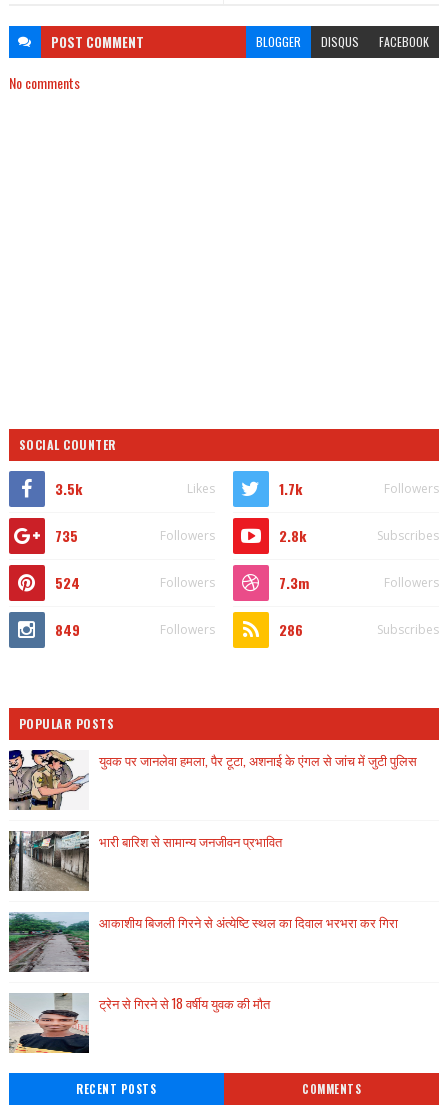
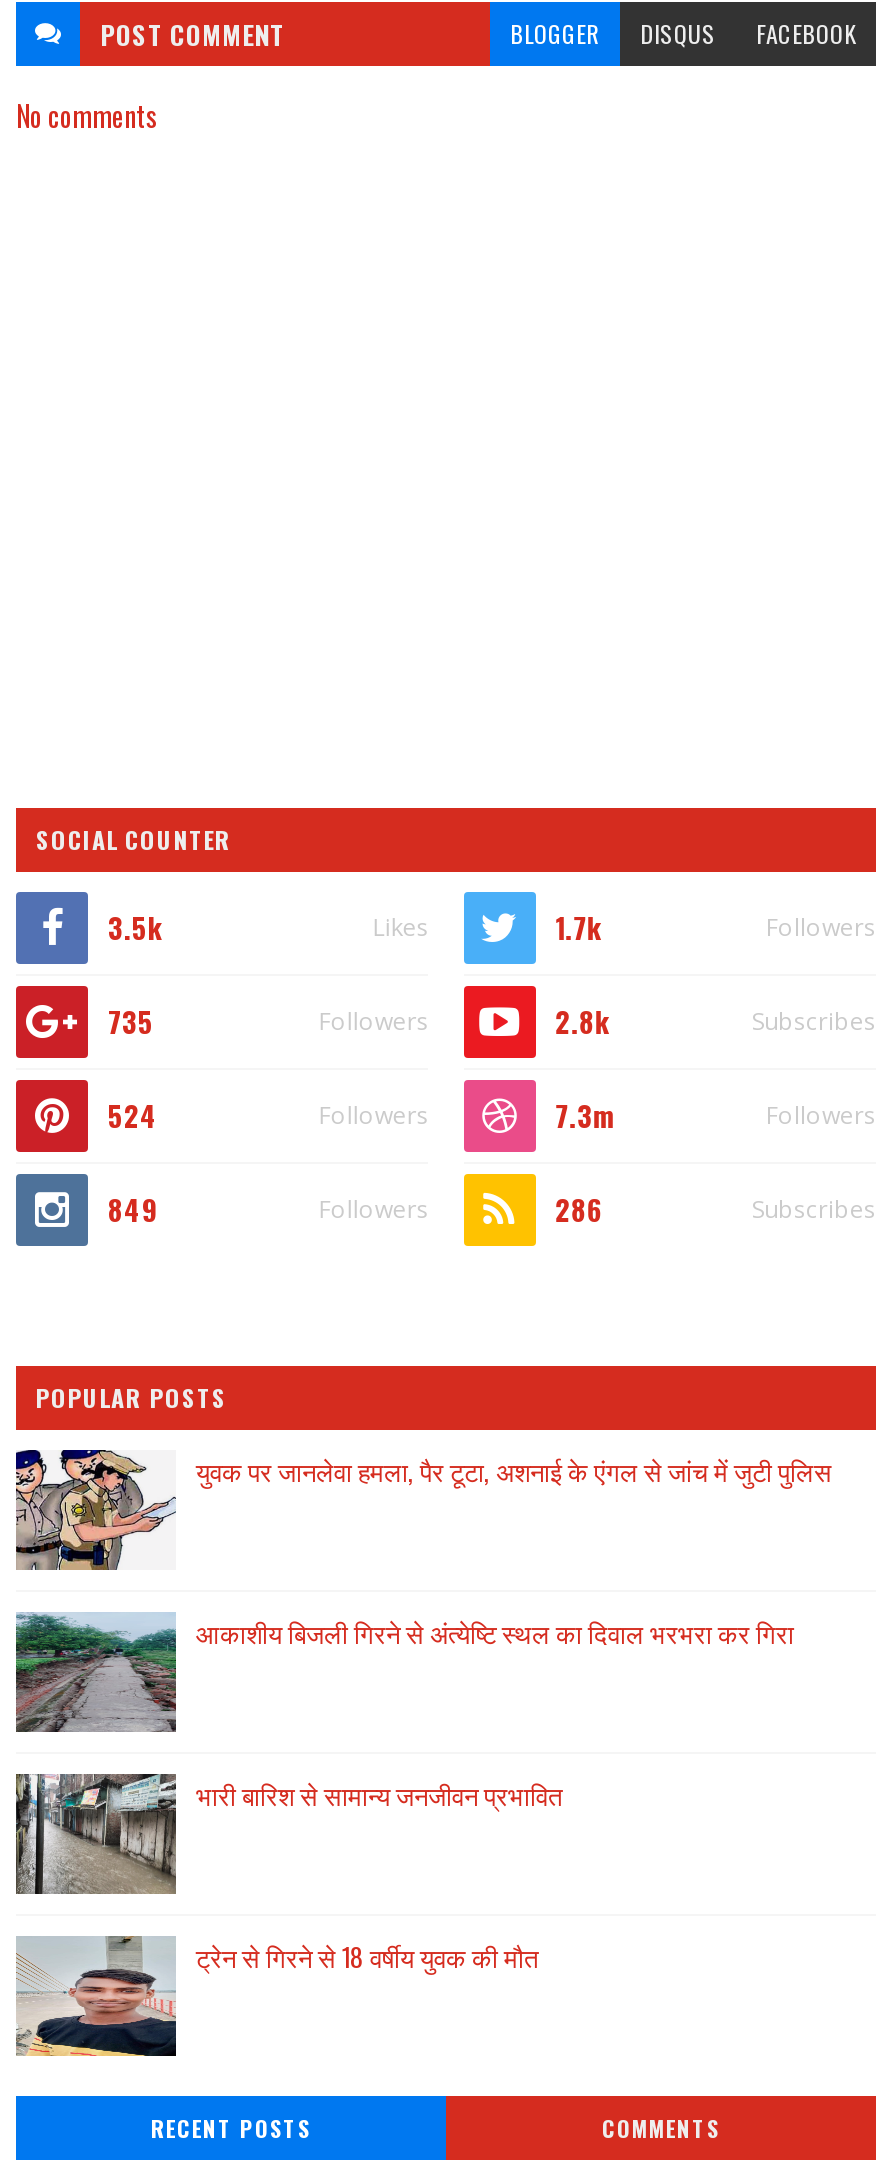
moved [8,829,282,893] -> [14,1770,562,1898]: [image] | भारी बारिश से सामान्य जनजीवन प्रभावित
moved [9,912,398,972] -> [16,1612,794,1732]: [image] | आकाशीय बिजली गिरने से अंत्येष्टि स्थल का दिवाल भरभरा कर गिरा

